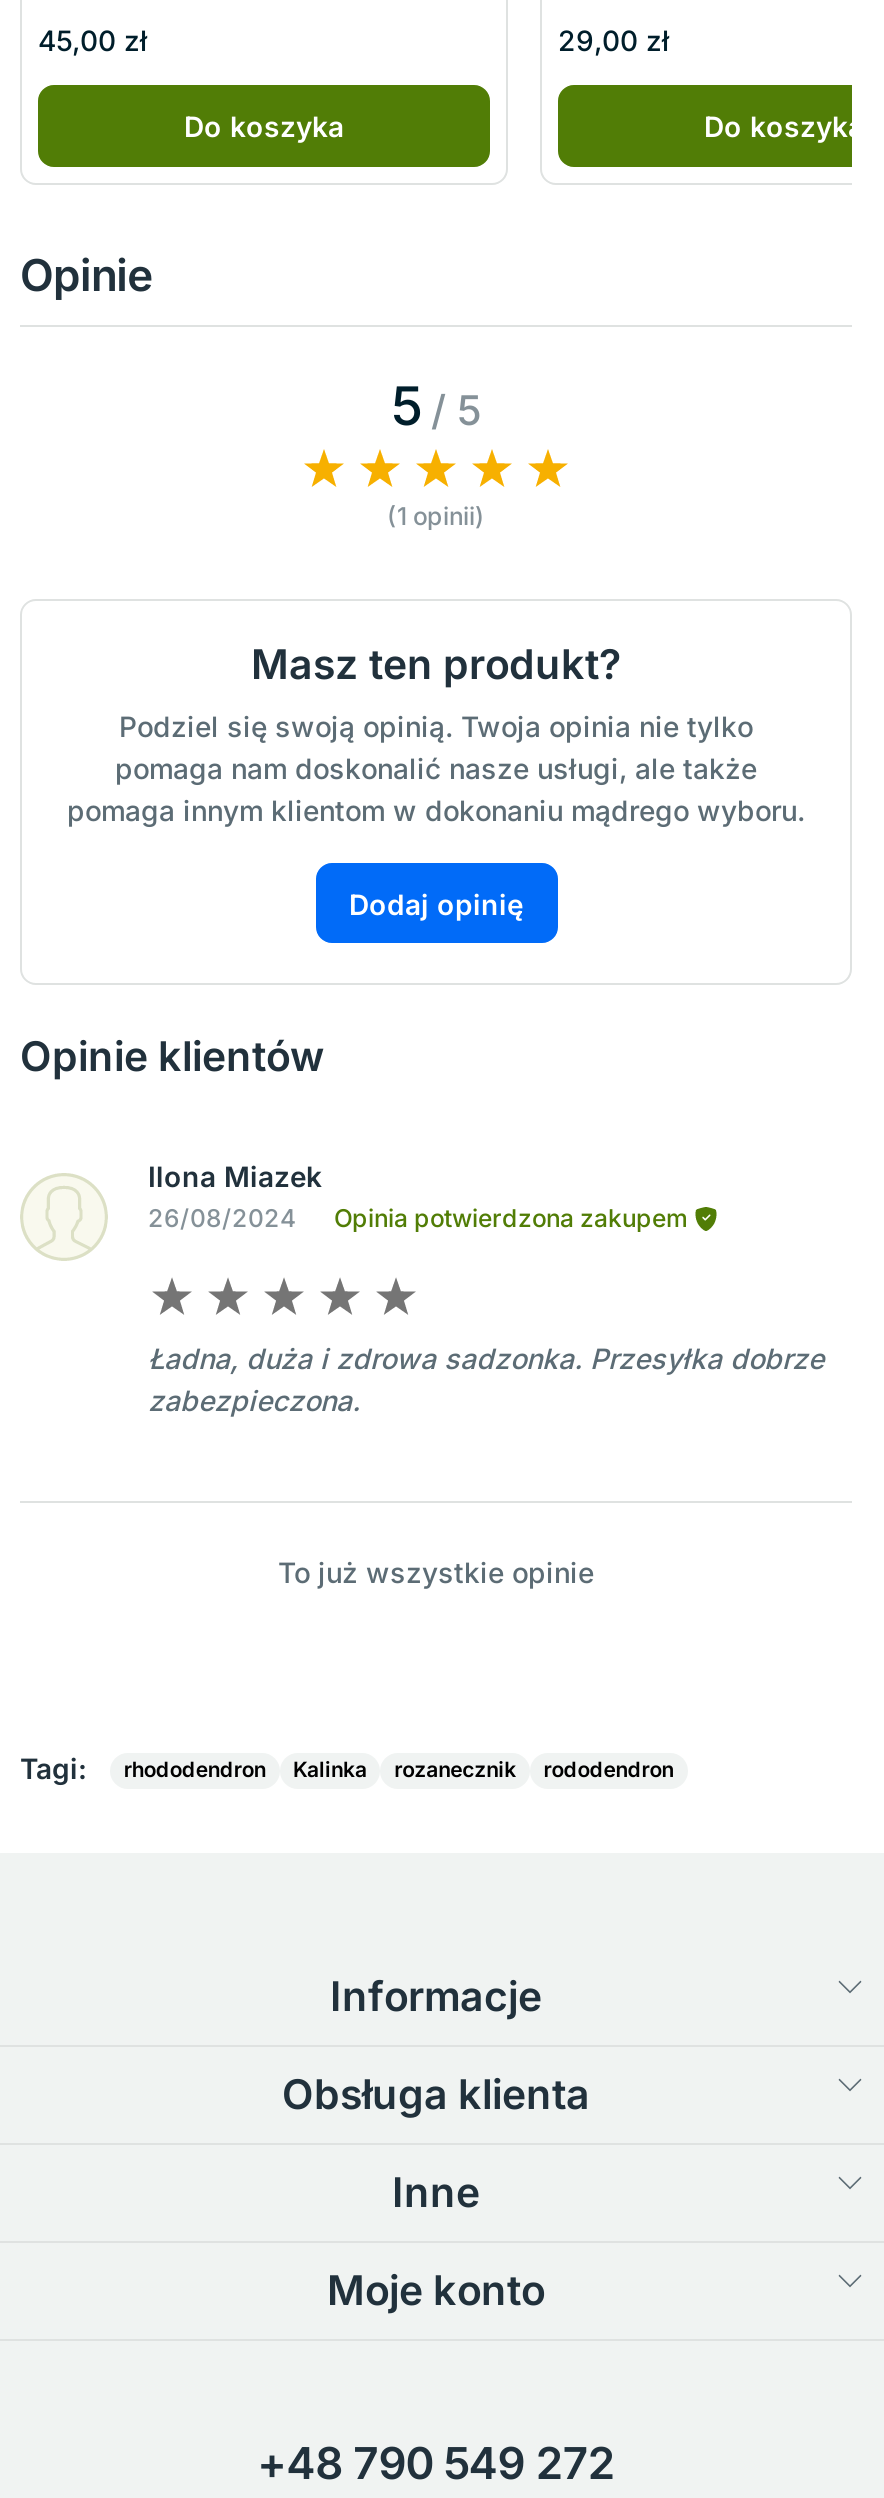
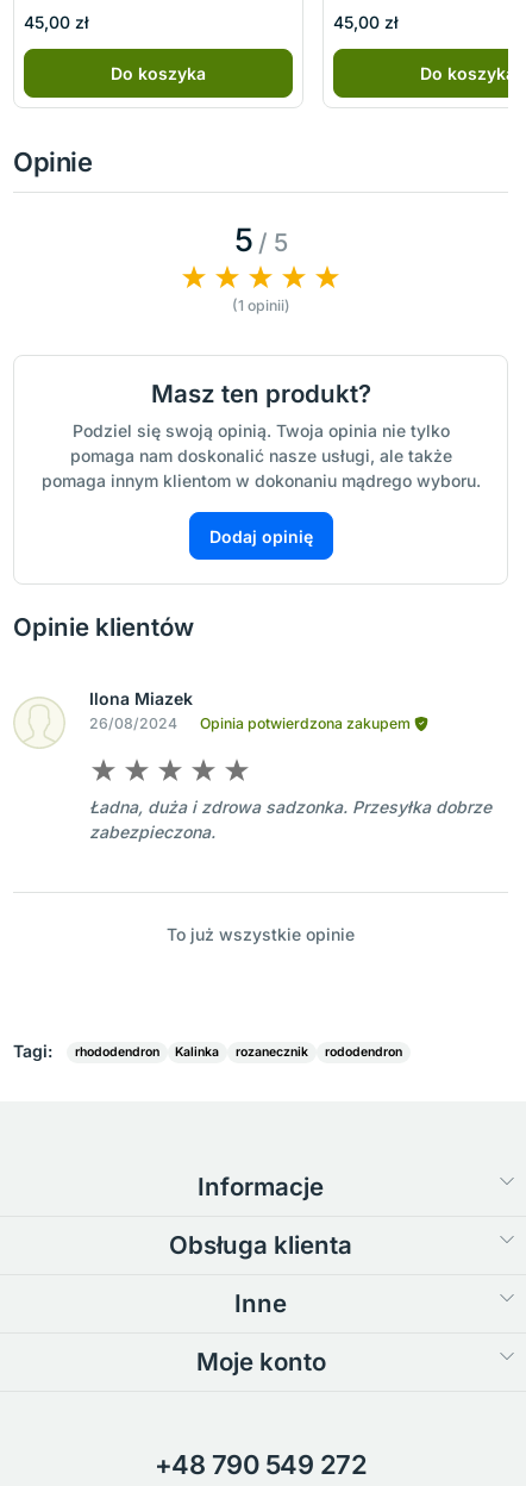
[558,23,670,57] 29,00 zł -> [333,12,399,32] 45,00 zł

